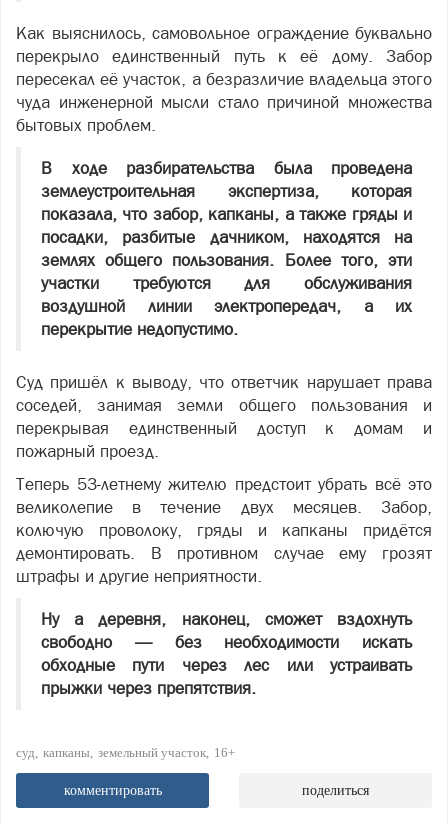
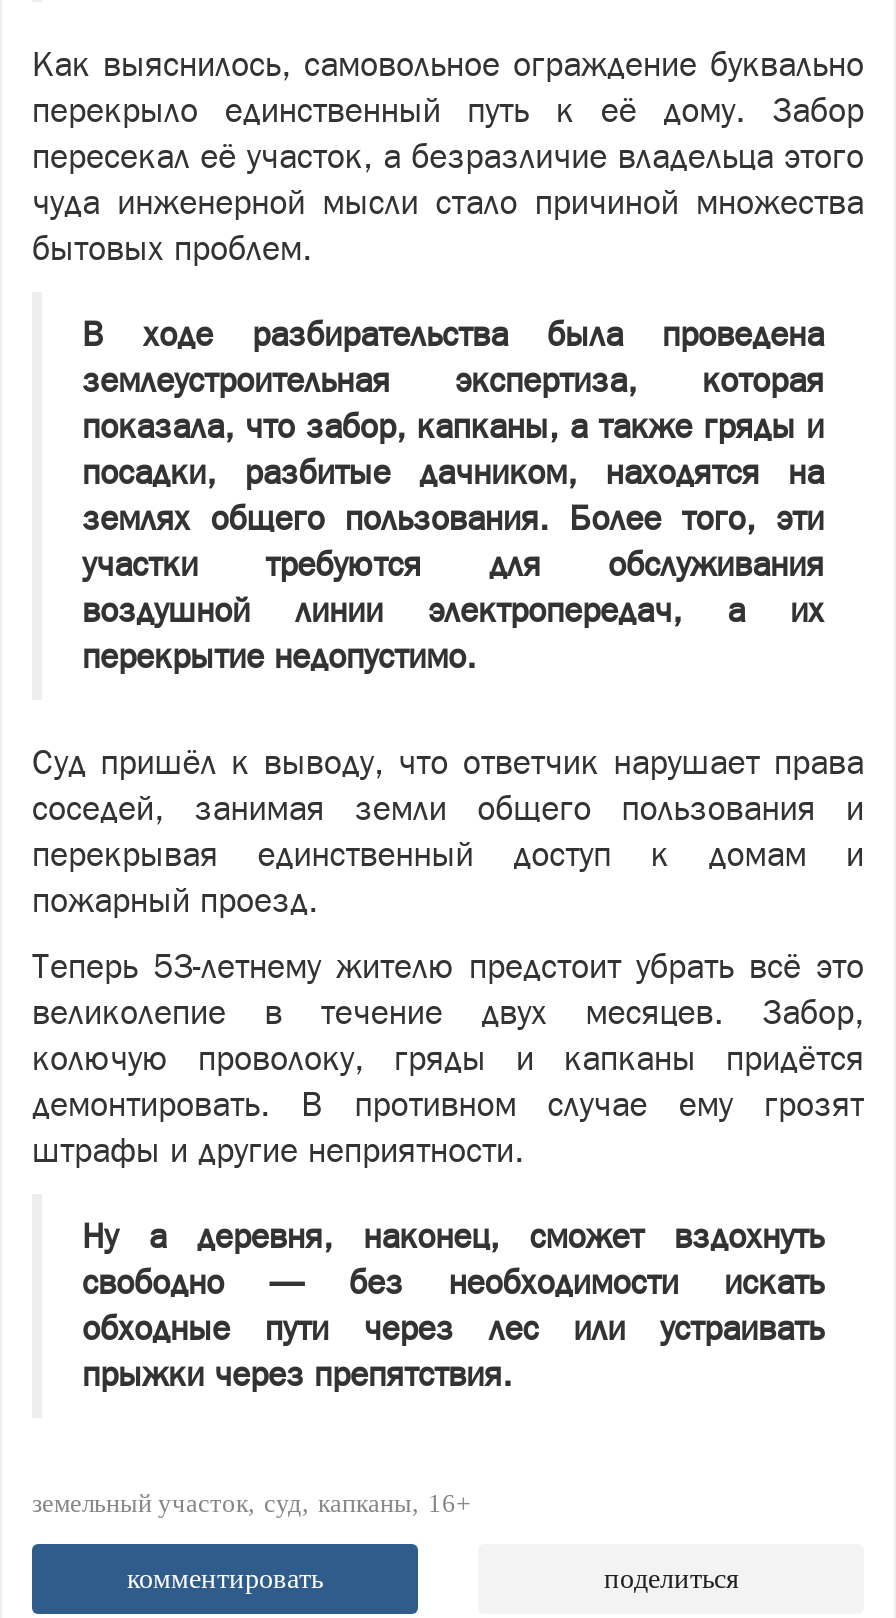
[16,745,235,760] суд капканы земельный участок 16+ -> [32,1488,470,1518] земельный участок суд капканы 16+

